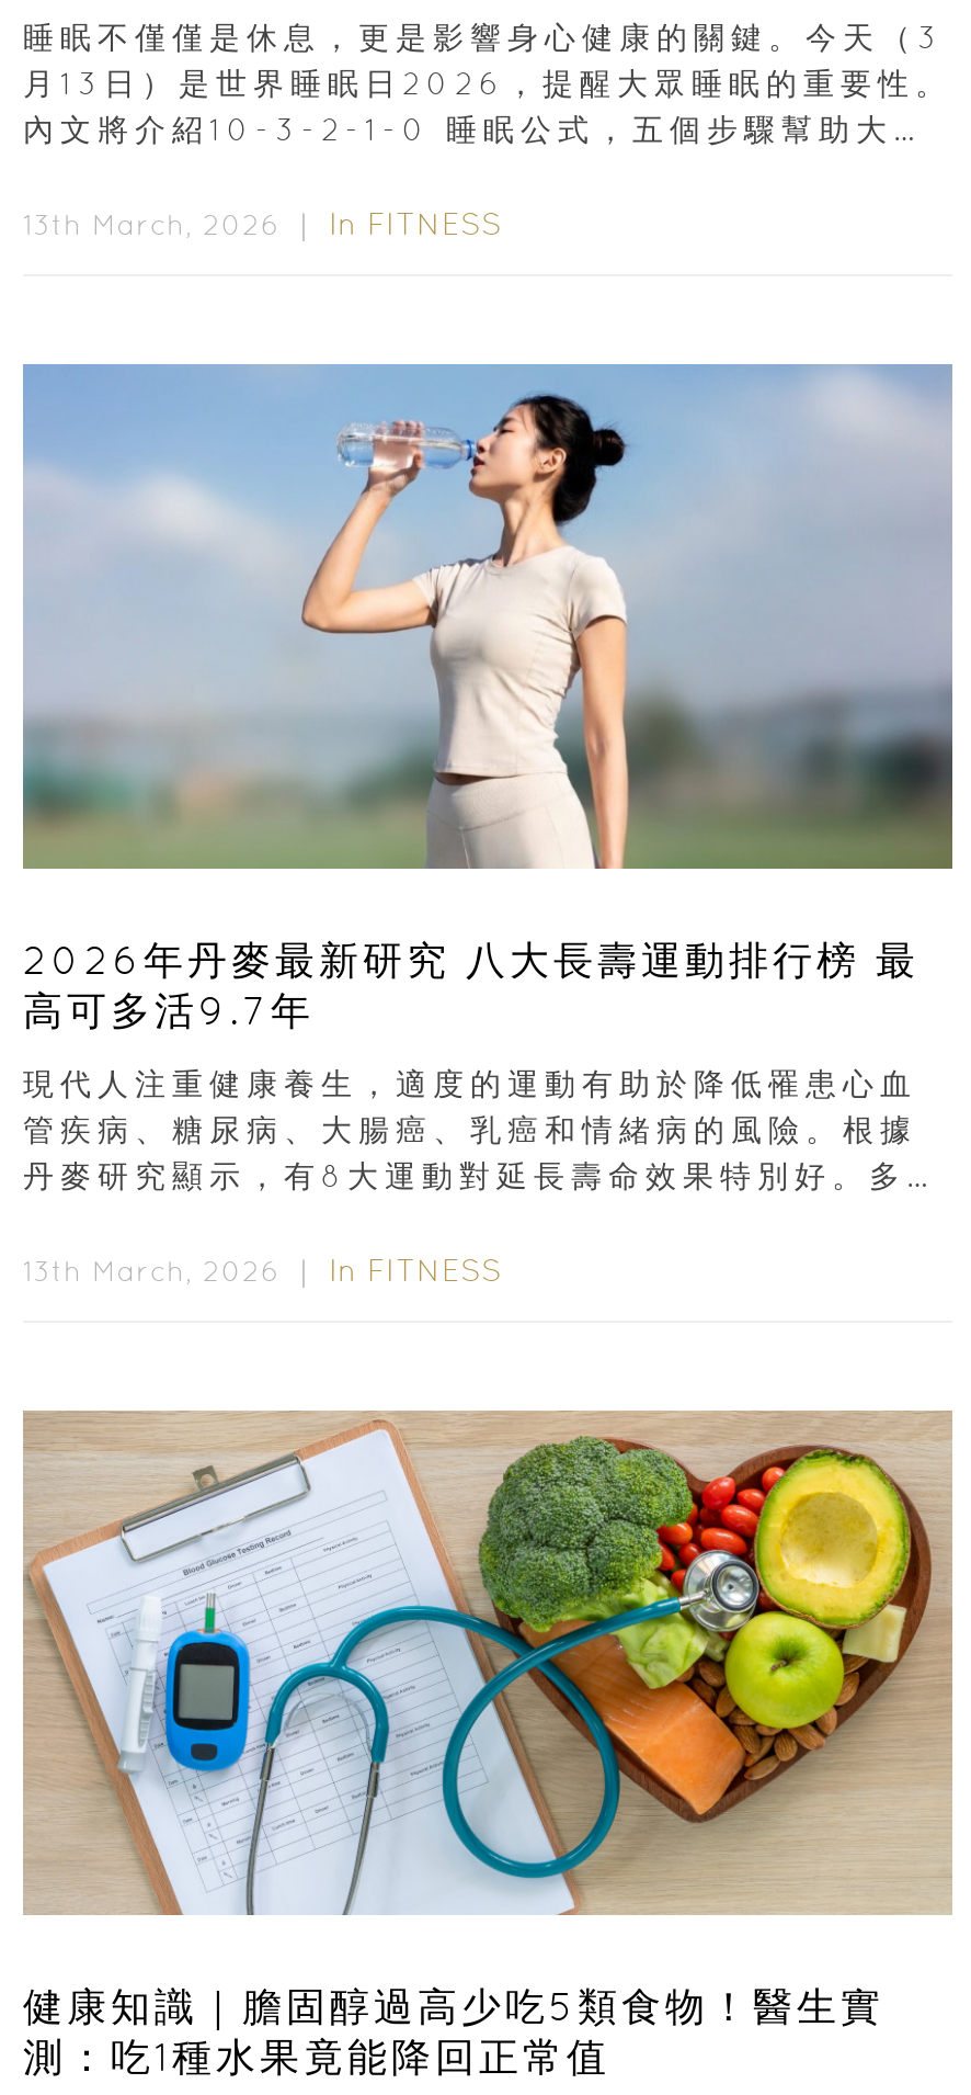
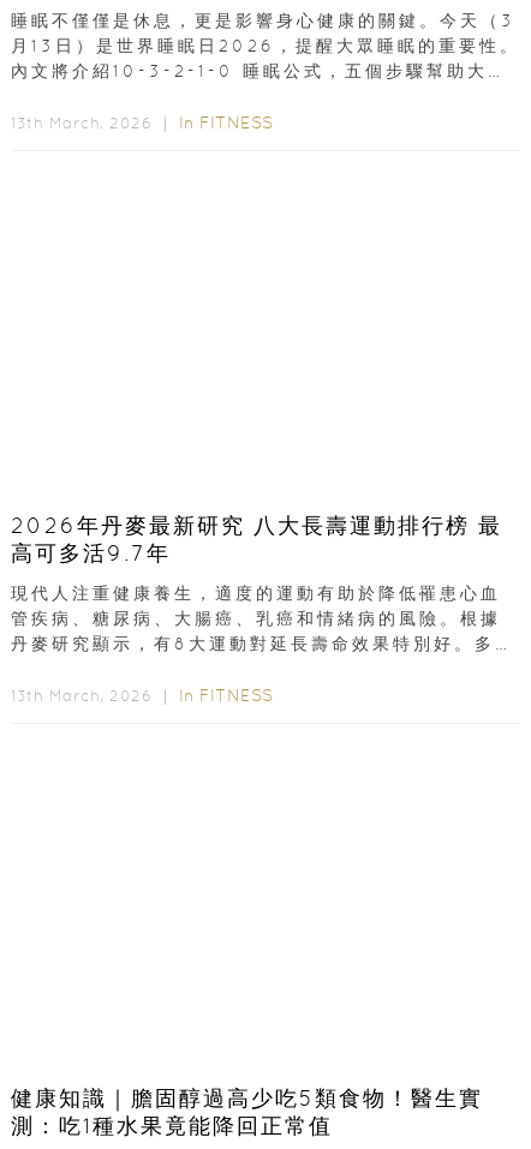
[21,362,955,871] [image] -> none
[21,1408,955,1917] [image] -> none

